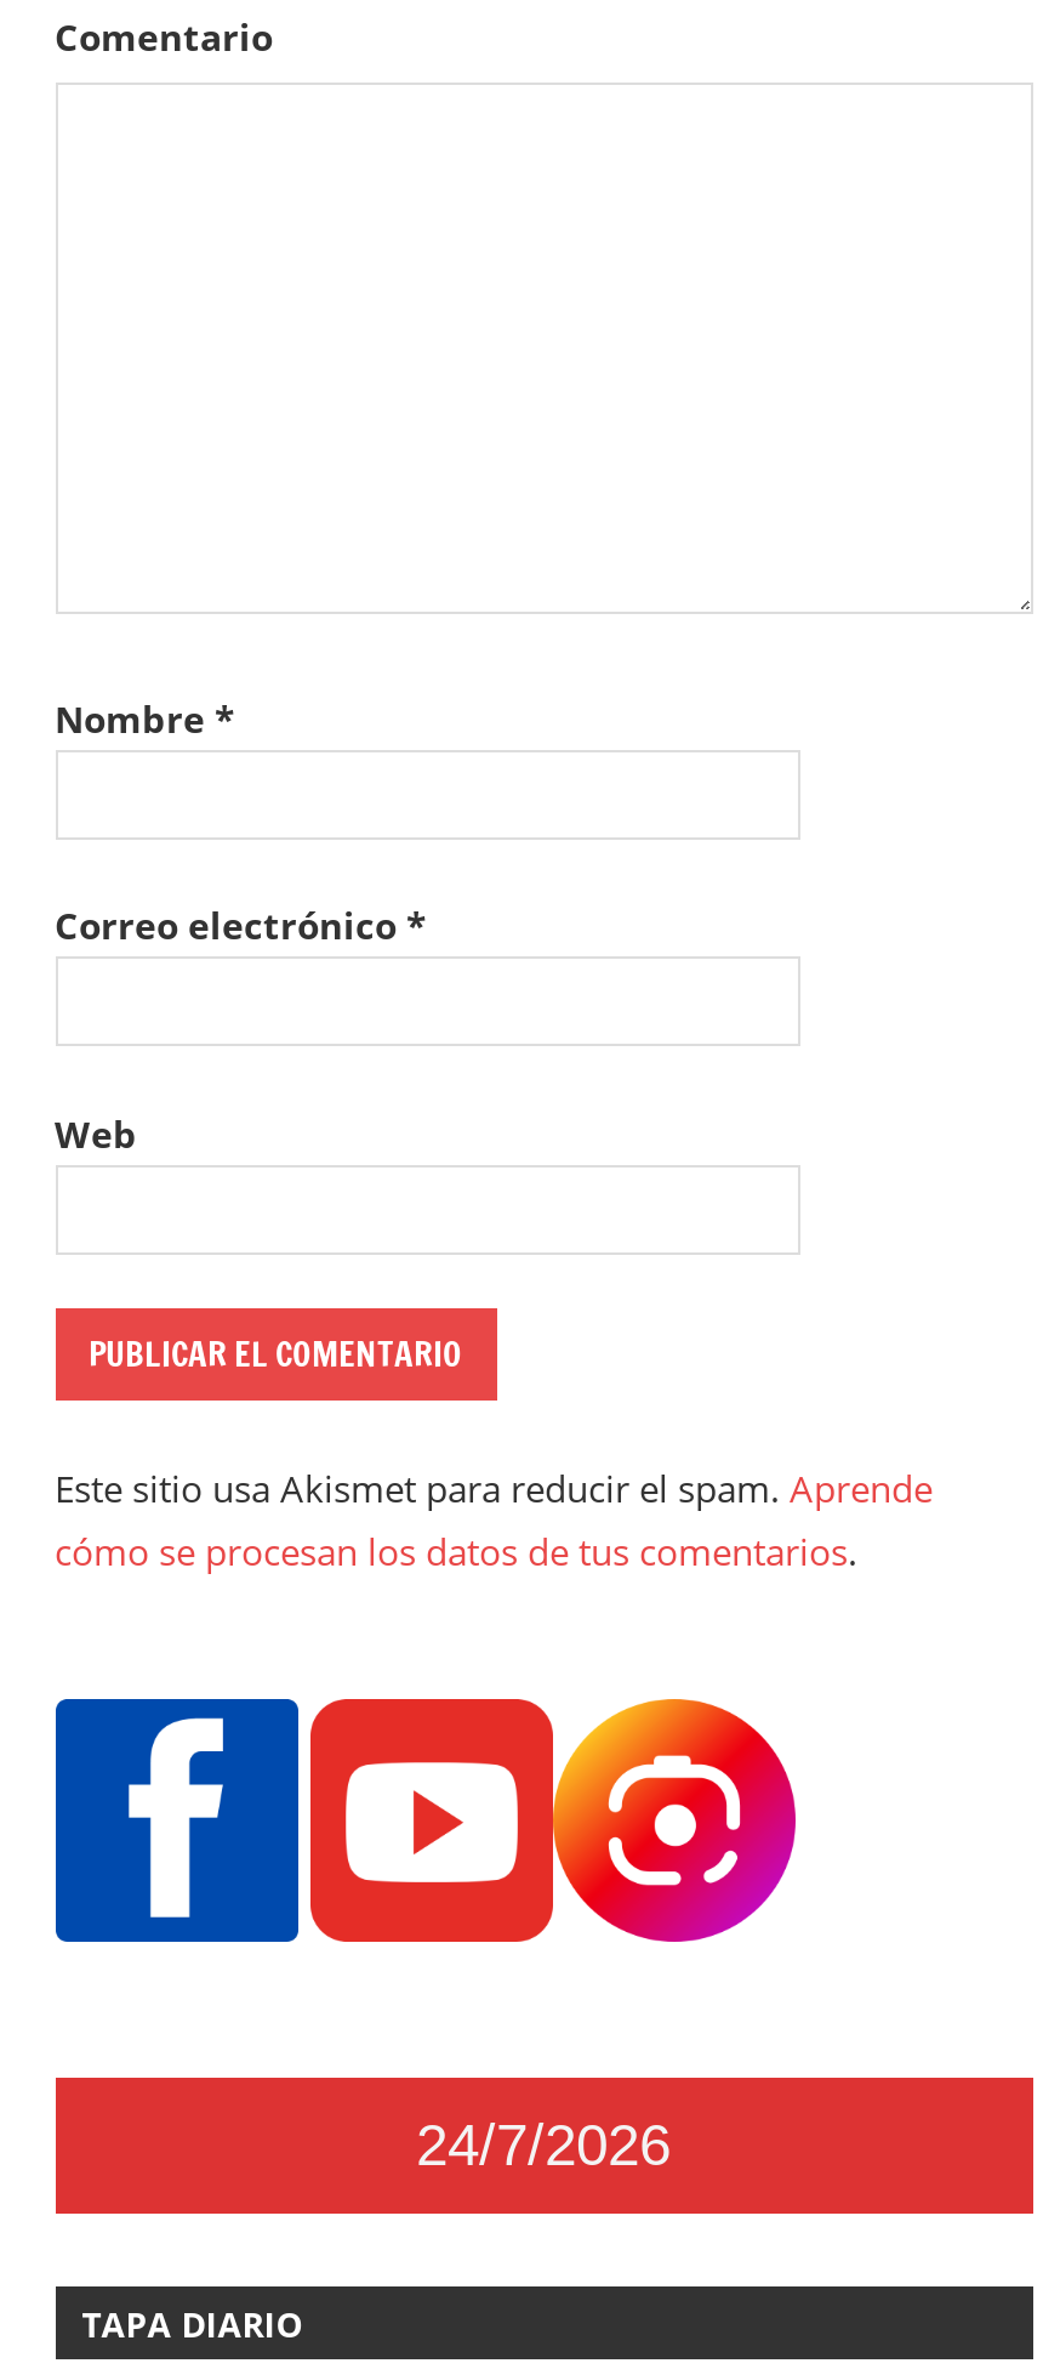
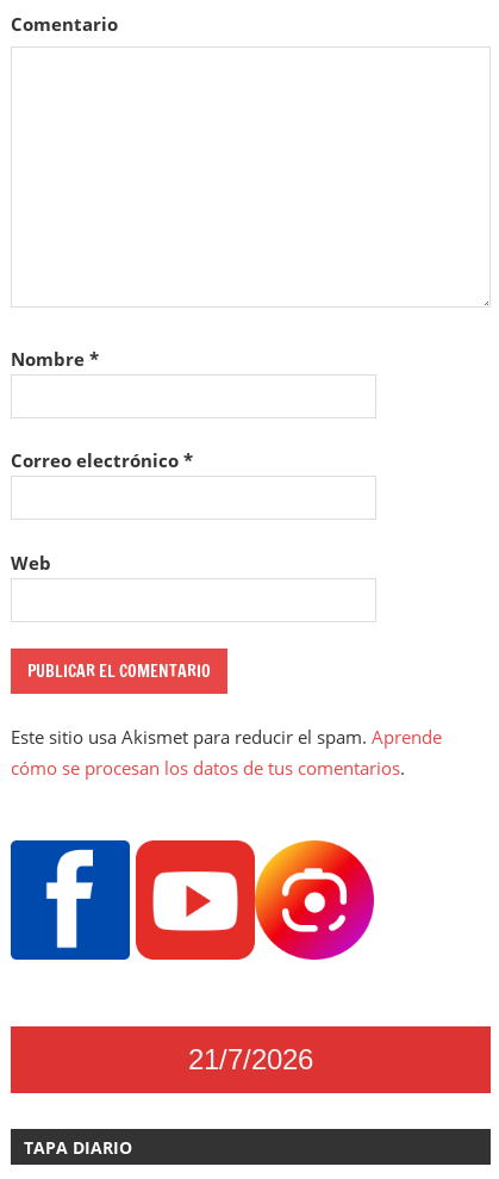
[416,2112,671,2177] 24/7/2026 -> [188,1043,313,1075] 21/7/2026

